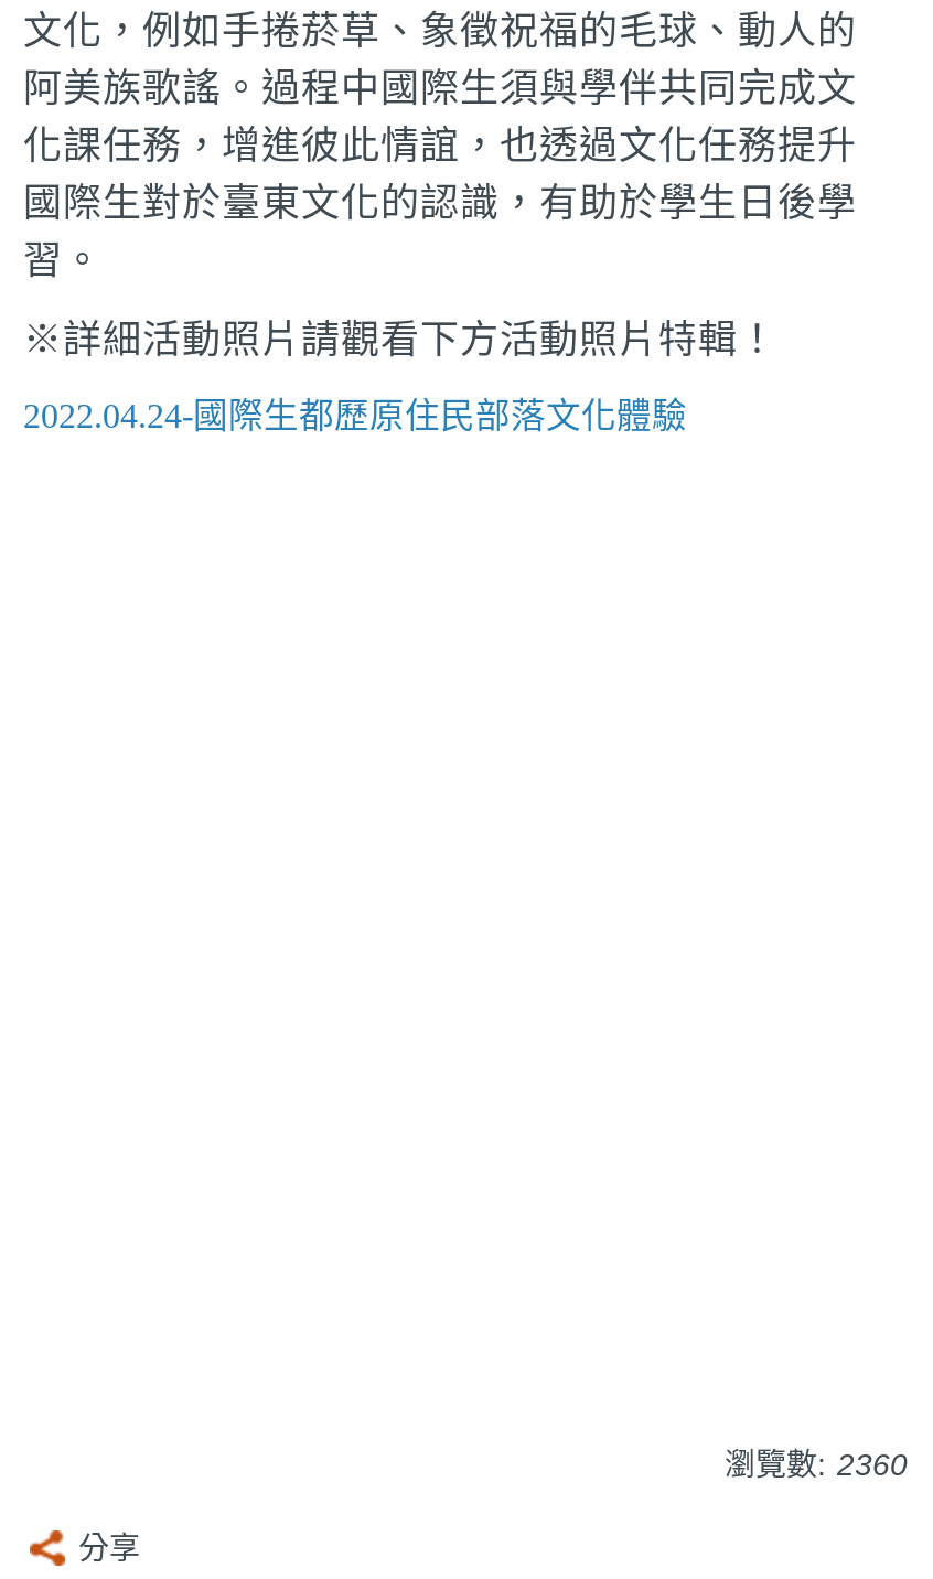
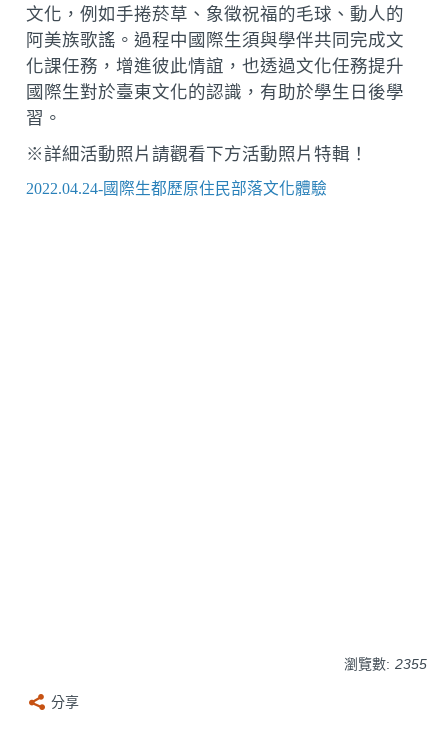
[725,1447,908,1483] 瀏覽數: 2360 -> [344,656,427,672] 瀏覽數: 2355

